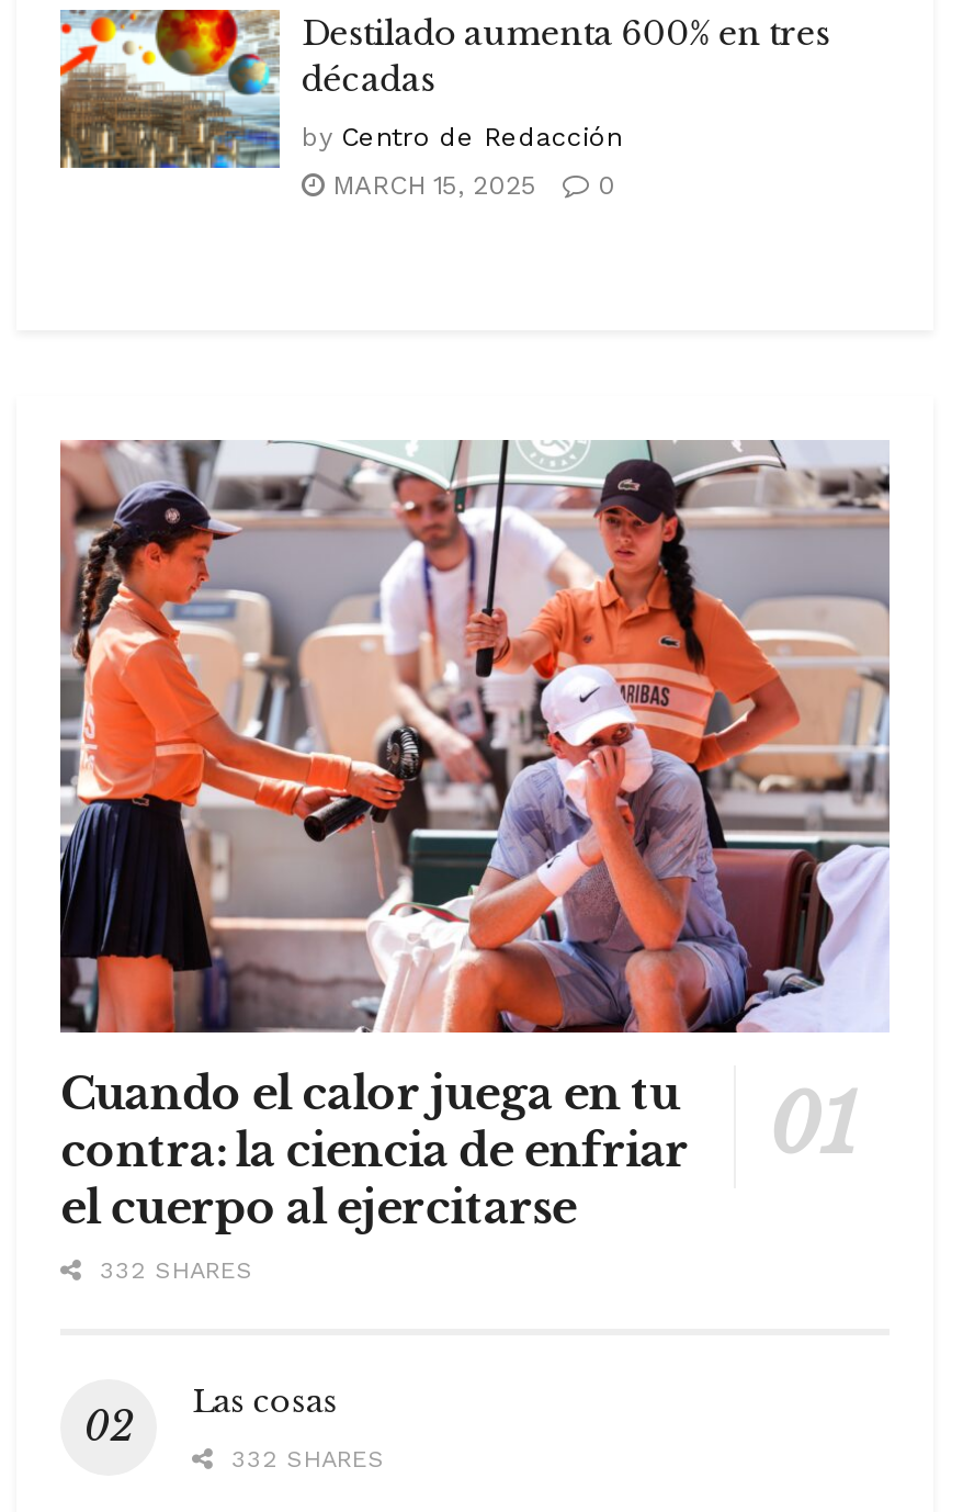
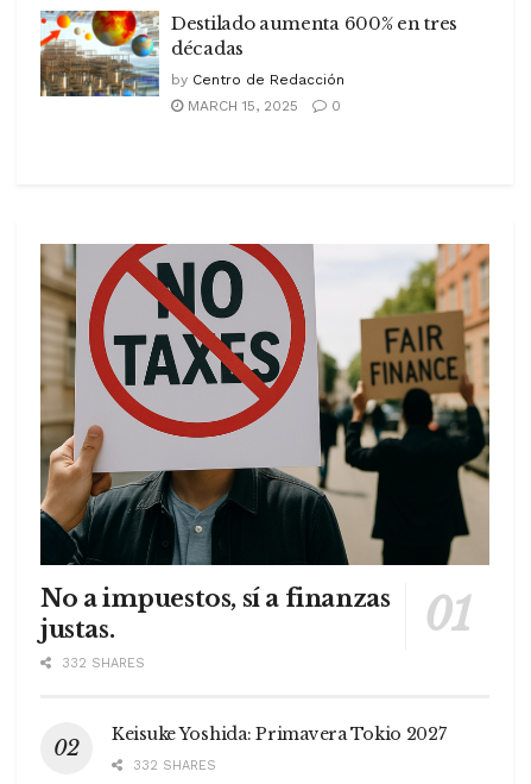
[60,438,892,1235] [image] | Cuando el calor juega en tu | contra: la ciencia de enfriar | el cuerpo al ejercitarse -> [40,243,491,644] [image] | No a impuestos, sí a finanzas | justas.
[192,1382,338,1422] Las cosas -> [112,724,446,745] Keisuke Yoshida: Primavera Tokio 2027

